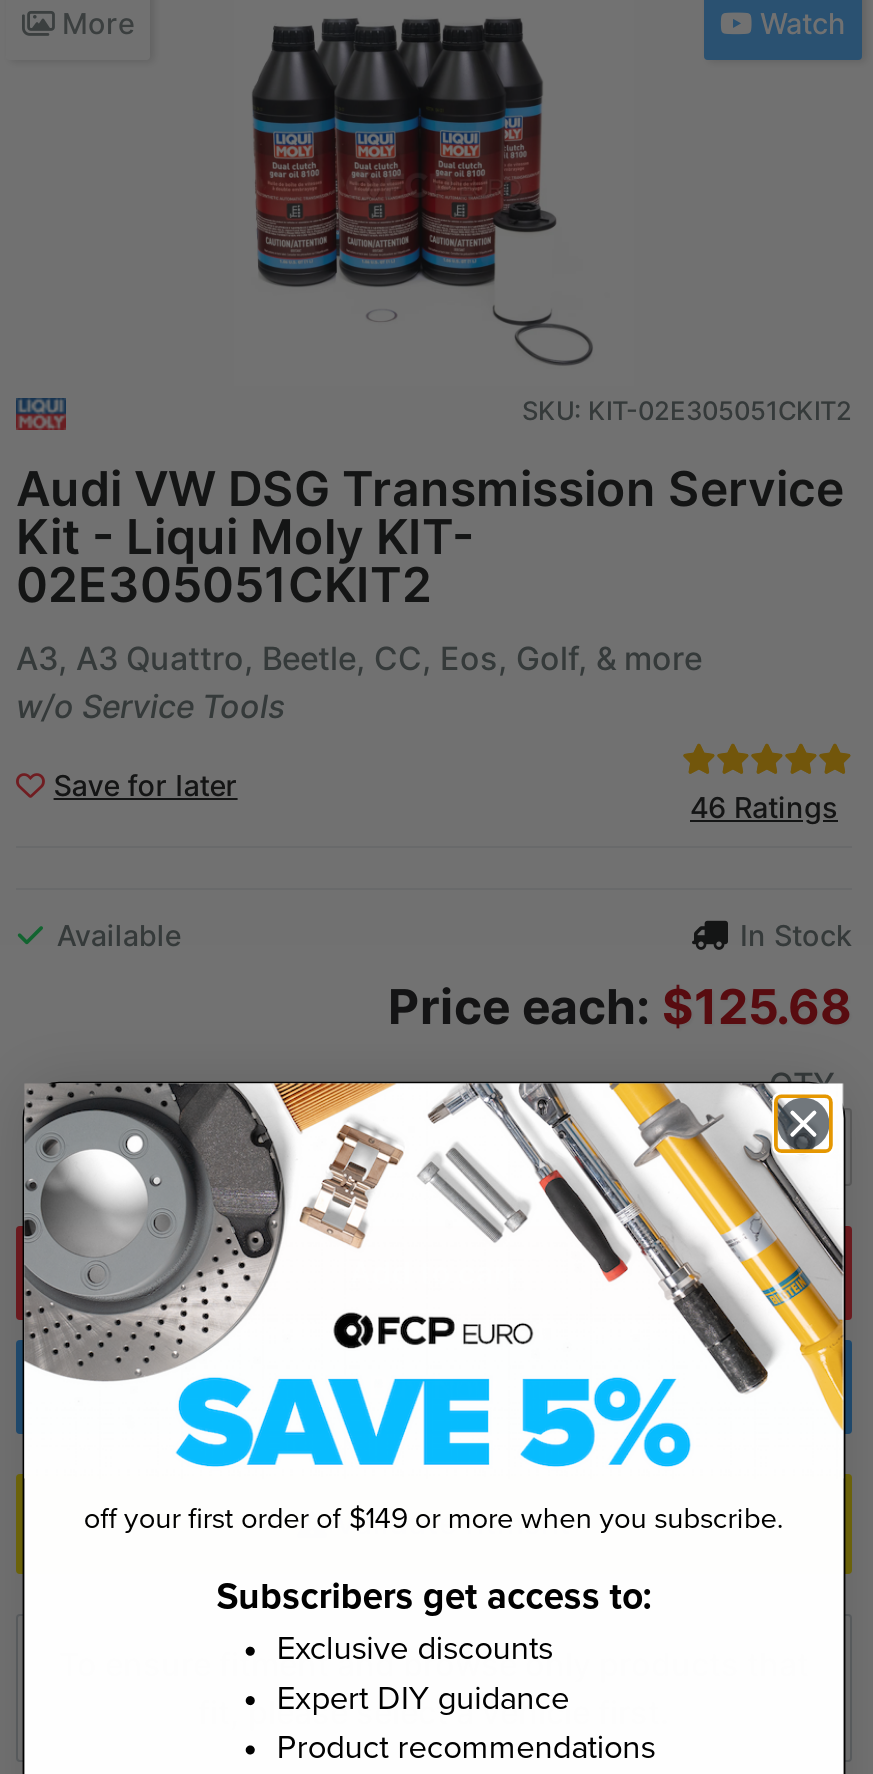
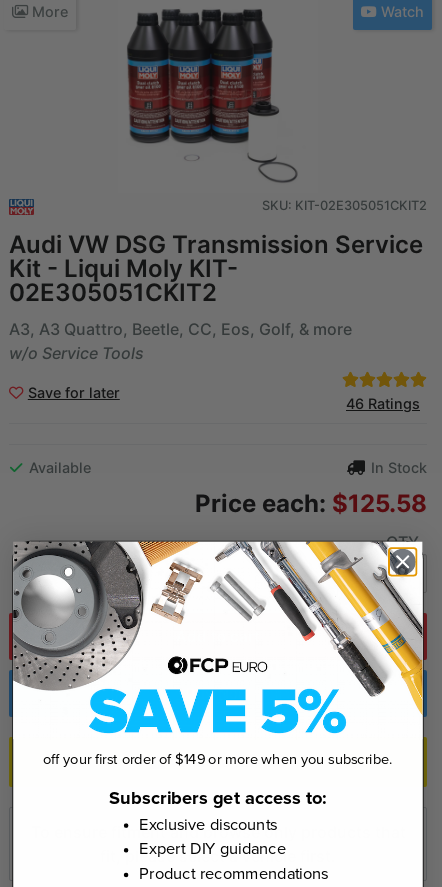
[388,979,852,1037] Price each: $125.68 -> [195,489,427,518] Price each: $125.58

